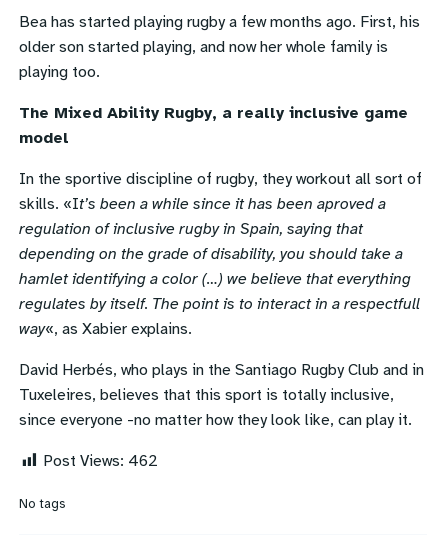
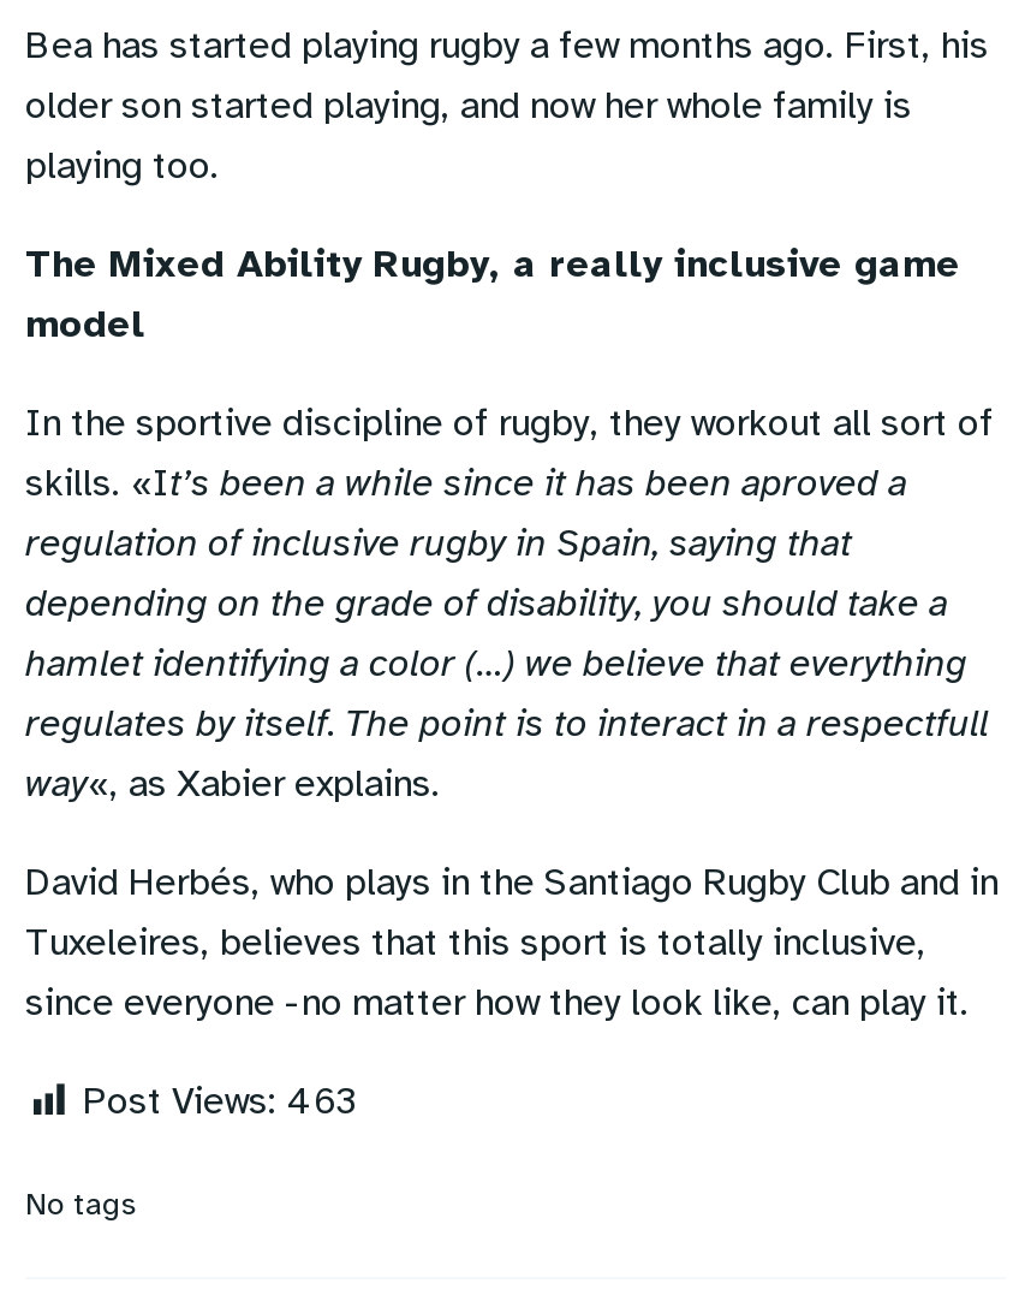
[43,451,158,471] Post Views: 462 -> [83,1077,357,1125] Post Views: 463

